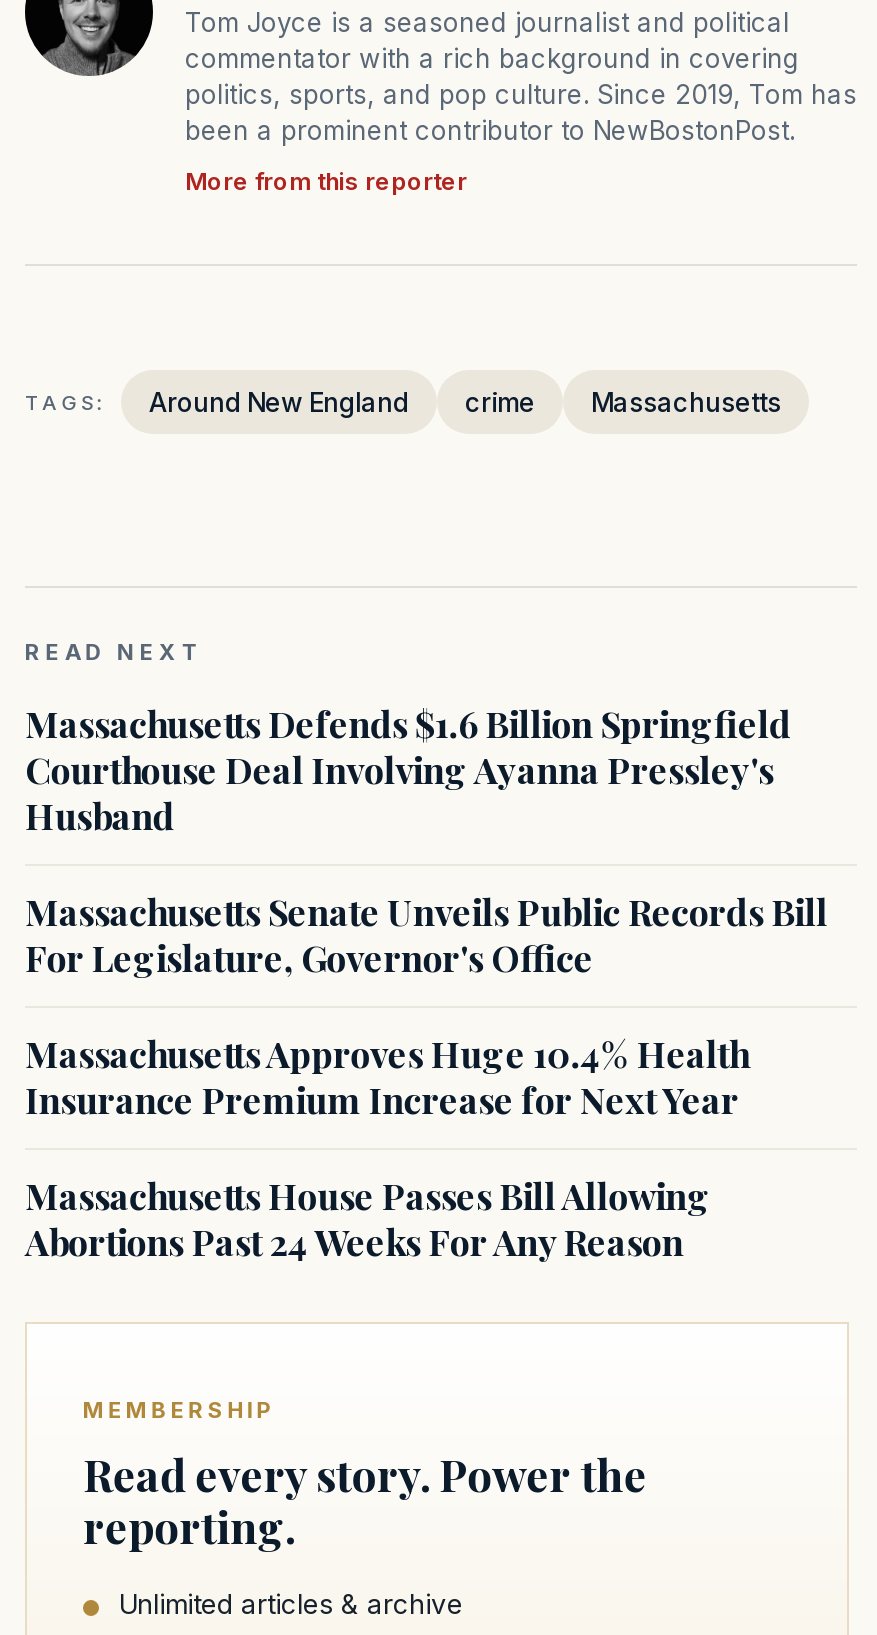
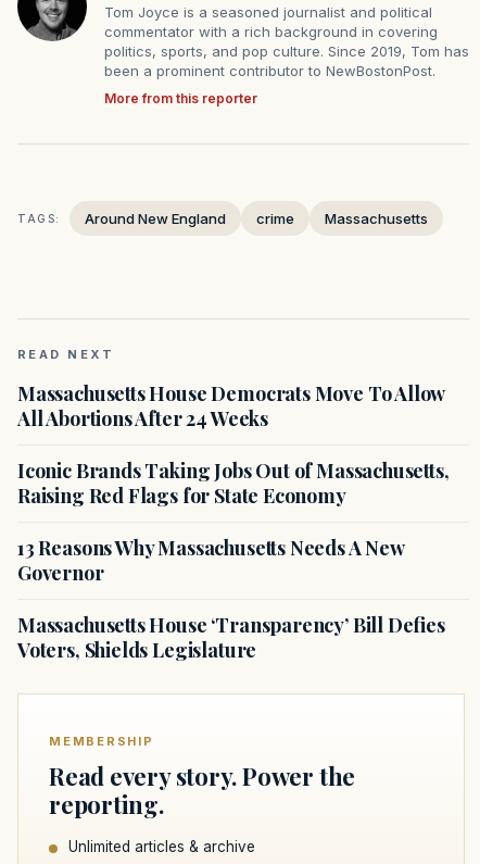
[25,700,791,840] Massachusetts Defends $1.6 Billion Springfield | Courthouse Deal Involving Ayanna Pressley's | Husband -> [17,381,444,432] Massachusetts House Democrats Move To Allow | All Abortions After 24 Weeks
[25,888,828,982] Massachusetts Senate Unveils Public Records Bill | For Legislature, Governor's Office -> [17,458,449,509] Iconic Brands Taking Jobs Out of Massachusetts, | Raising Red Flags for State Economy
[25,1030,749,1124] Massachusetts Approves Huge 10.4% Health | Insurance Premium Increase for Next Year -> [17,535,404,586] 13 Reasons Why Massachusetts Needs A New | Governor
[25,1172,711,1266] Massachusetts House Passes Bill Allowing | Abortions Past 24 Weeks For Any Reason -> [17,612,445,663] Massachusetts House ‘Transparency’ Bill Defies | Voters, Shields Legislature

